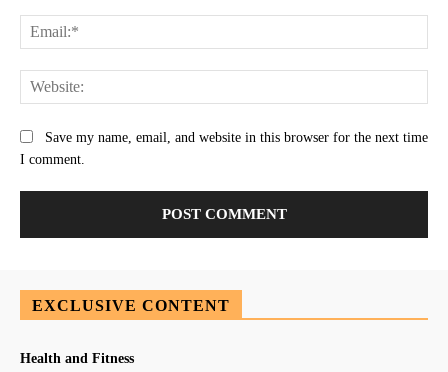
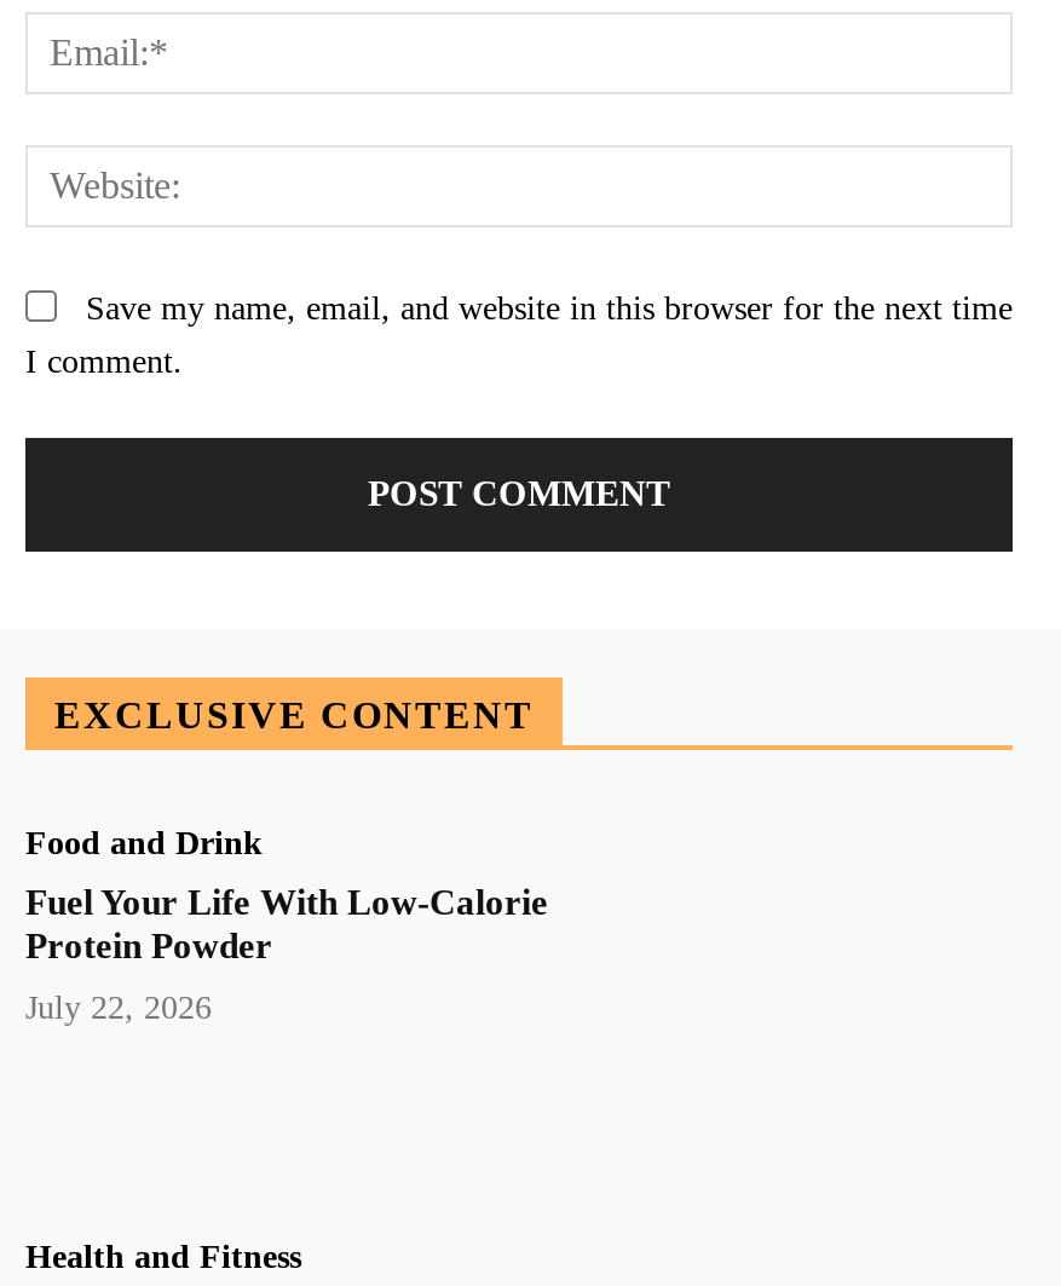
none -> [25,825,548,1026] Food and Drink | Fuel Your Life With Low-Calorie | Protein Powder | July 22, 2026

